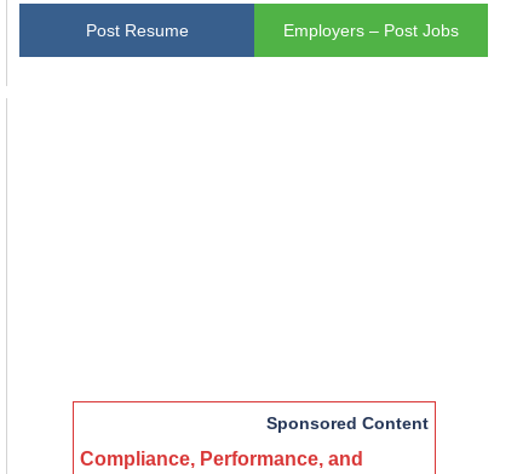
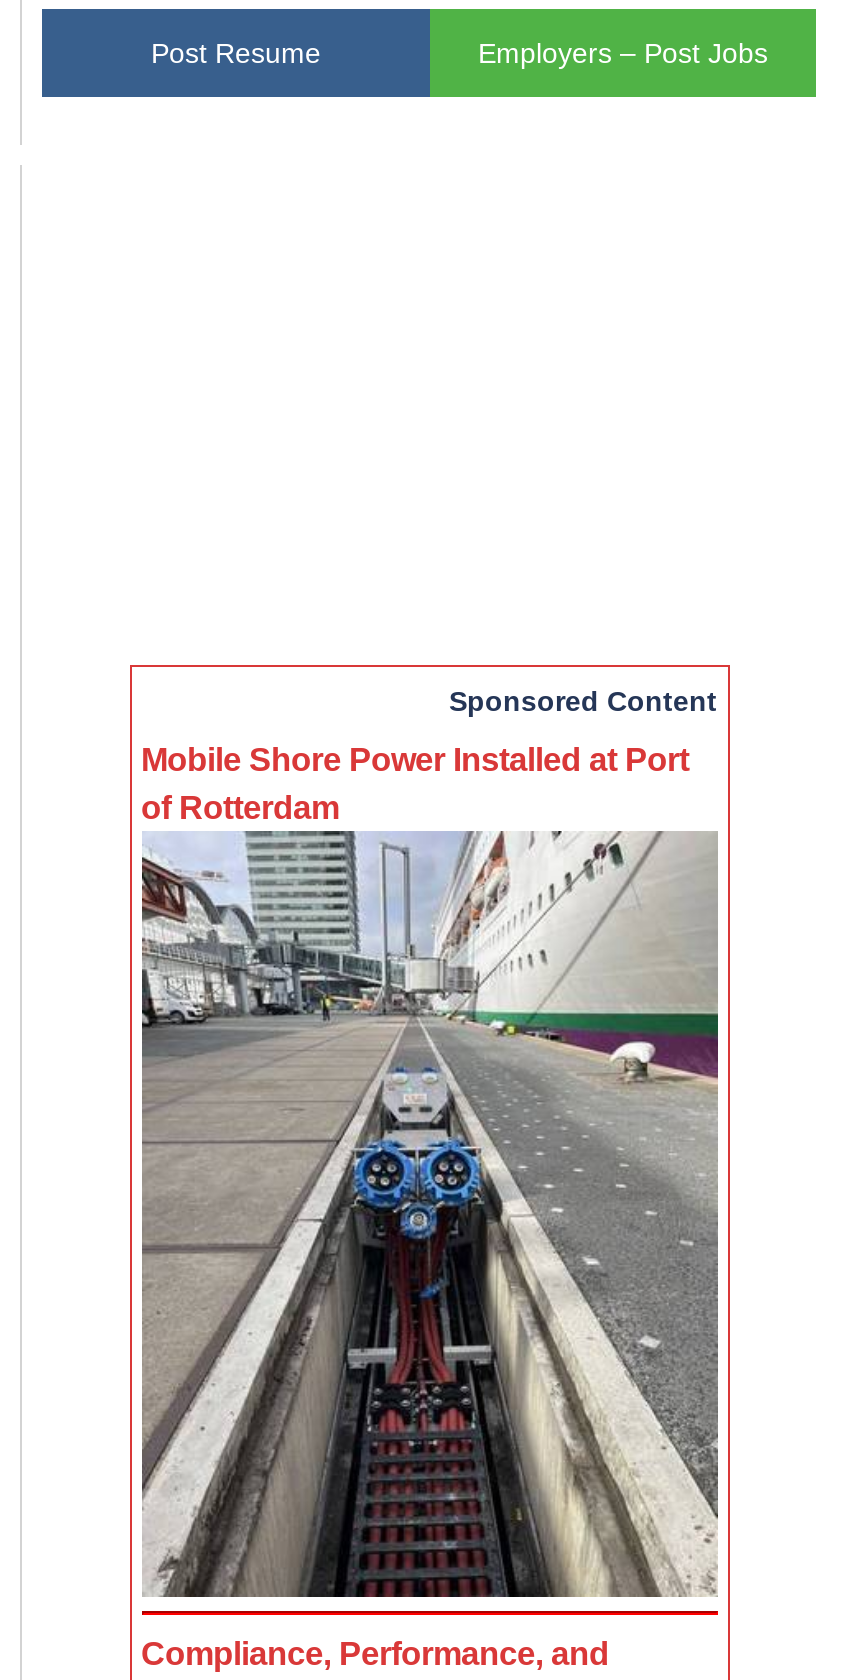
none -> [140,829,720,1619] [image]
none -> [141,740,689,824] Mobile Shore Power Installed at Port | of Rotterdam

